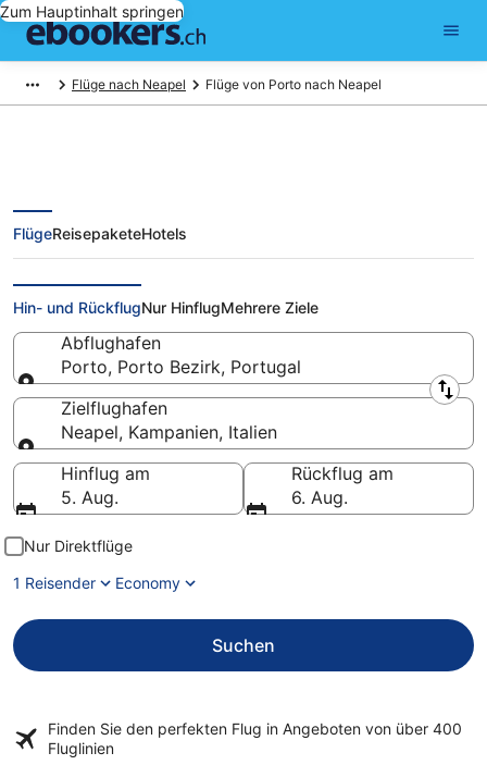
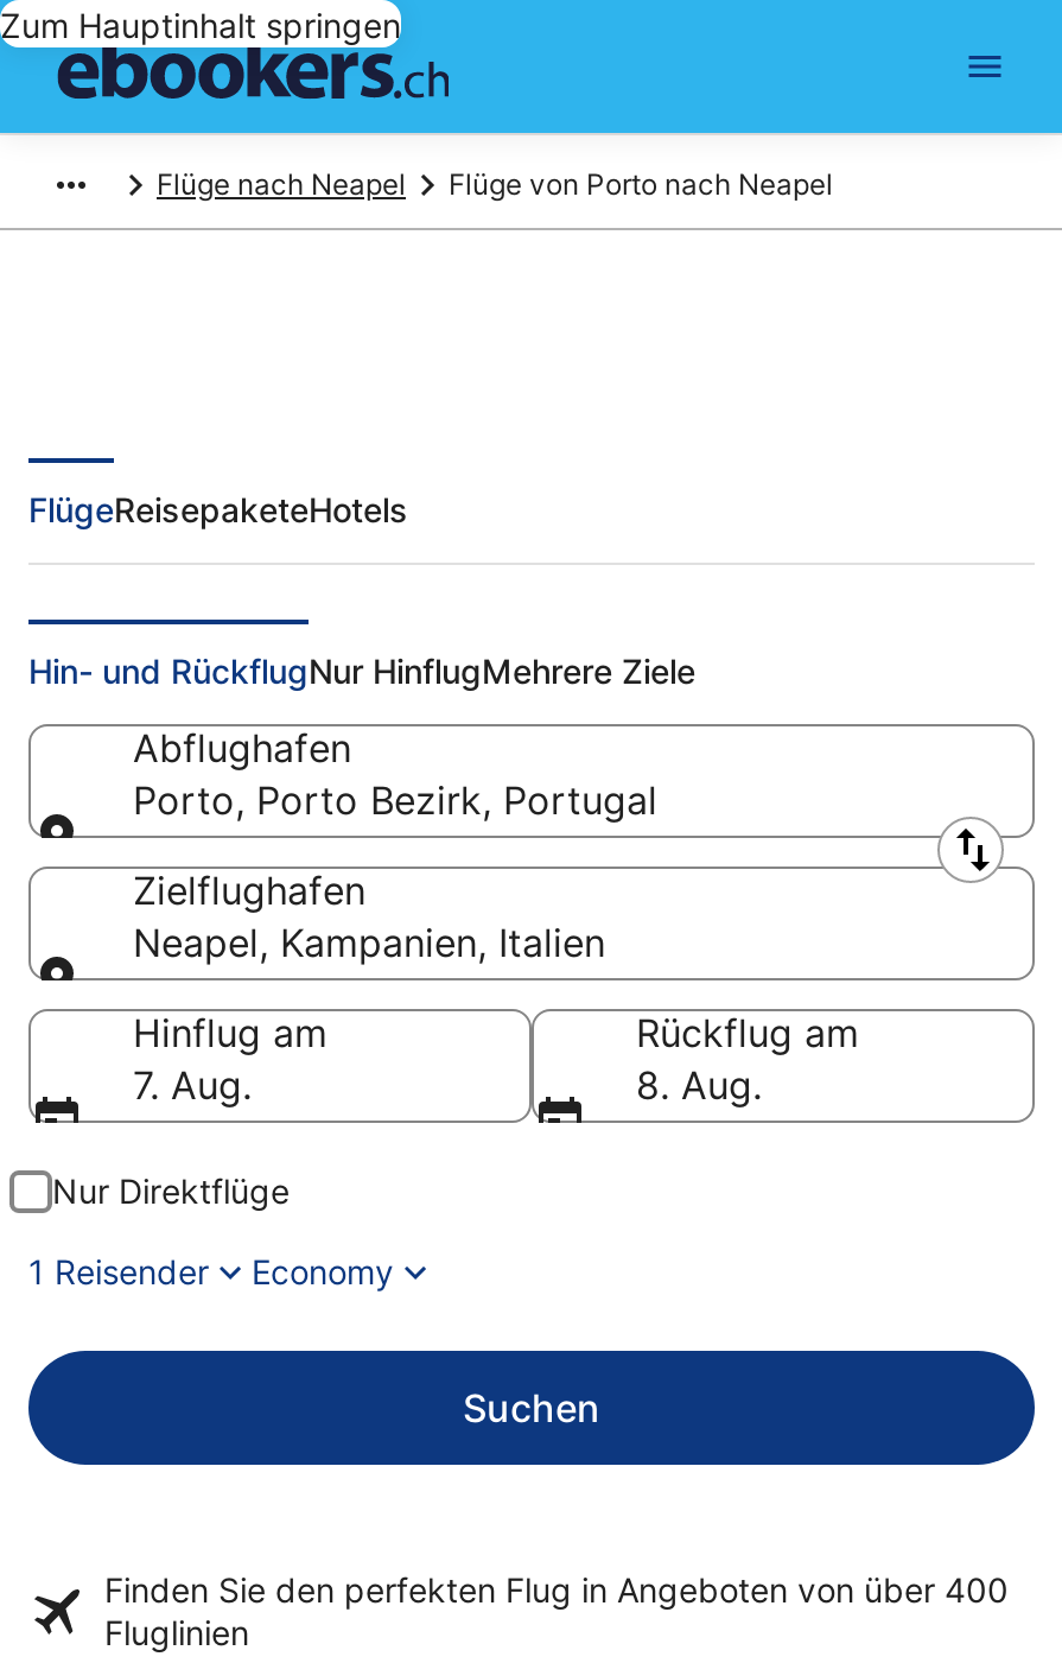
[61,486,118,508] 5. Aug. -> [133,1061,252,1109] 7. Aug.
[291,486,348,508] 6. Aug. -> [636,1061,762,1109] 8. Aug.

